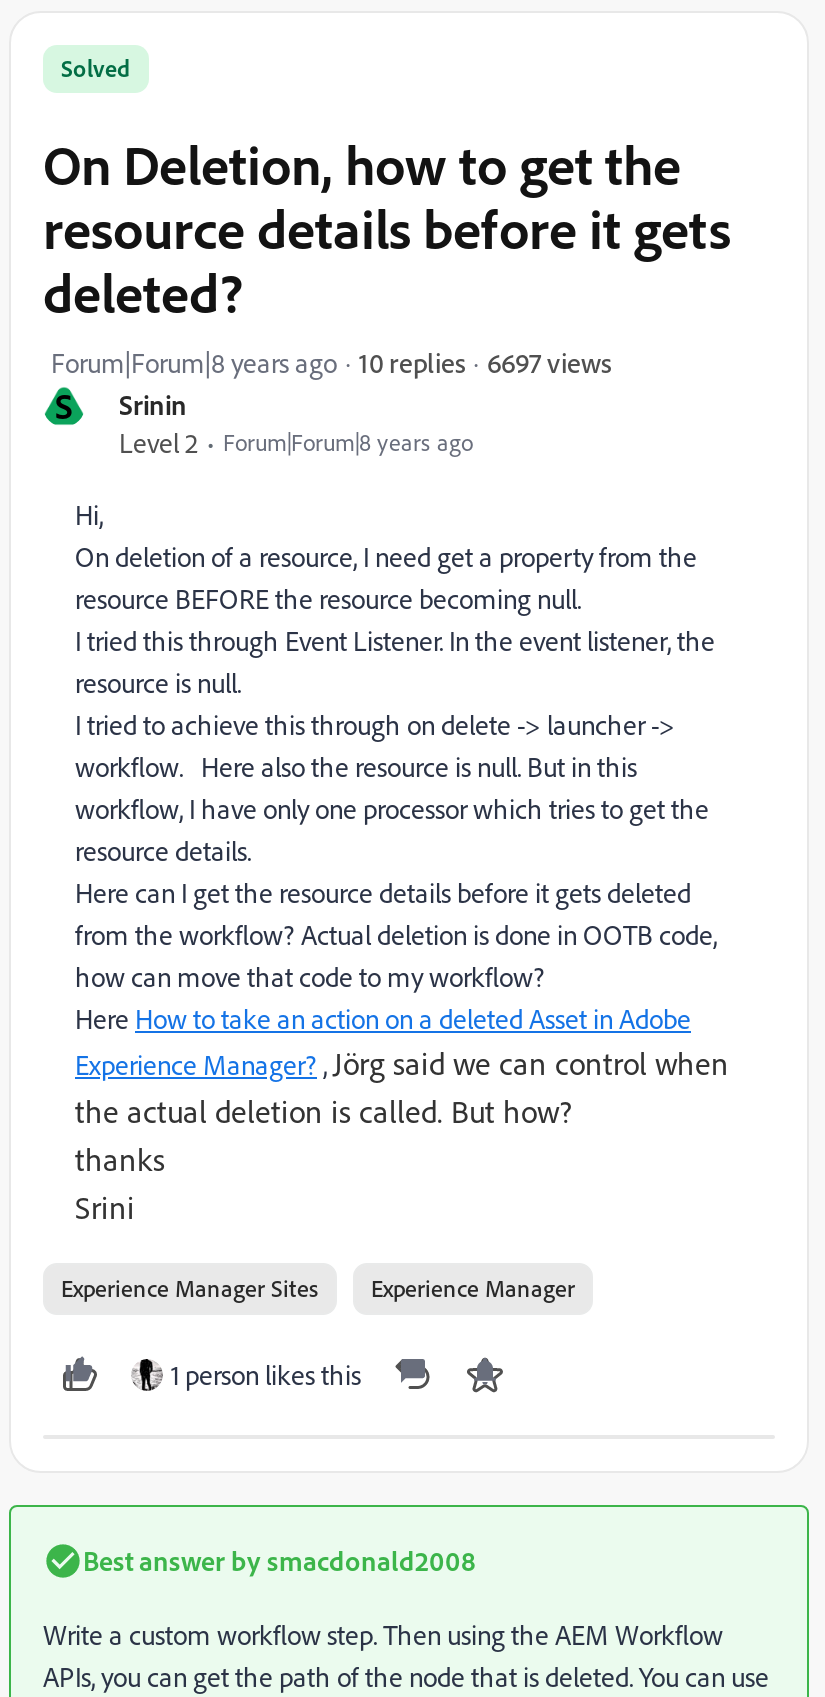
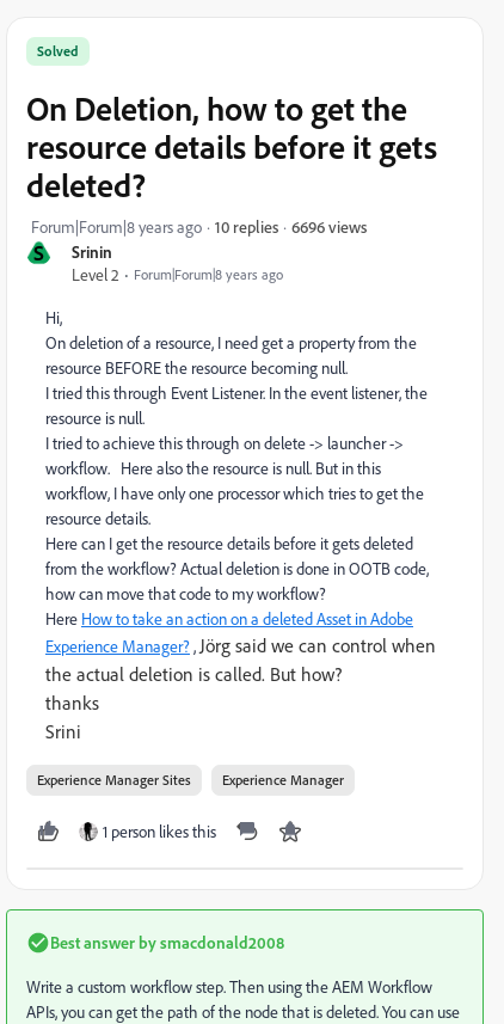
[487,344,611,378] 6697 views -> [291,216,367,236] 6696 views

